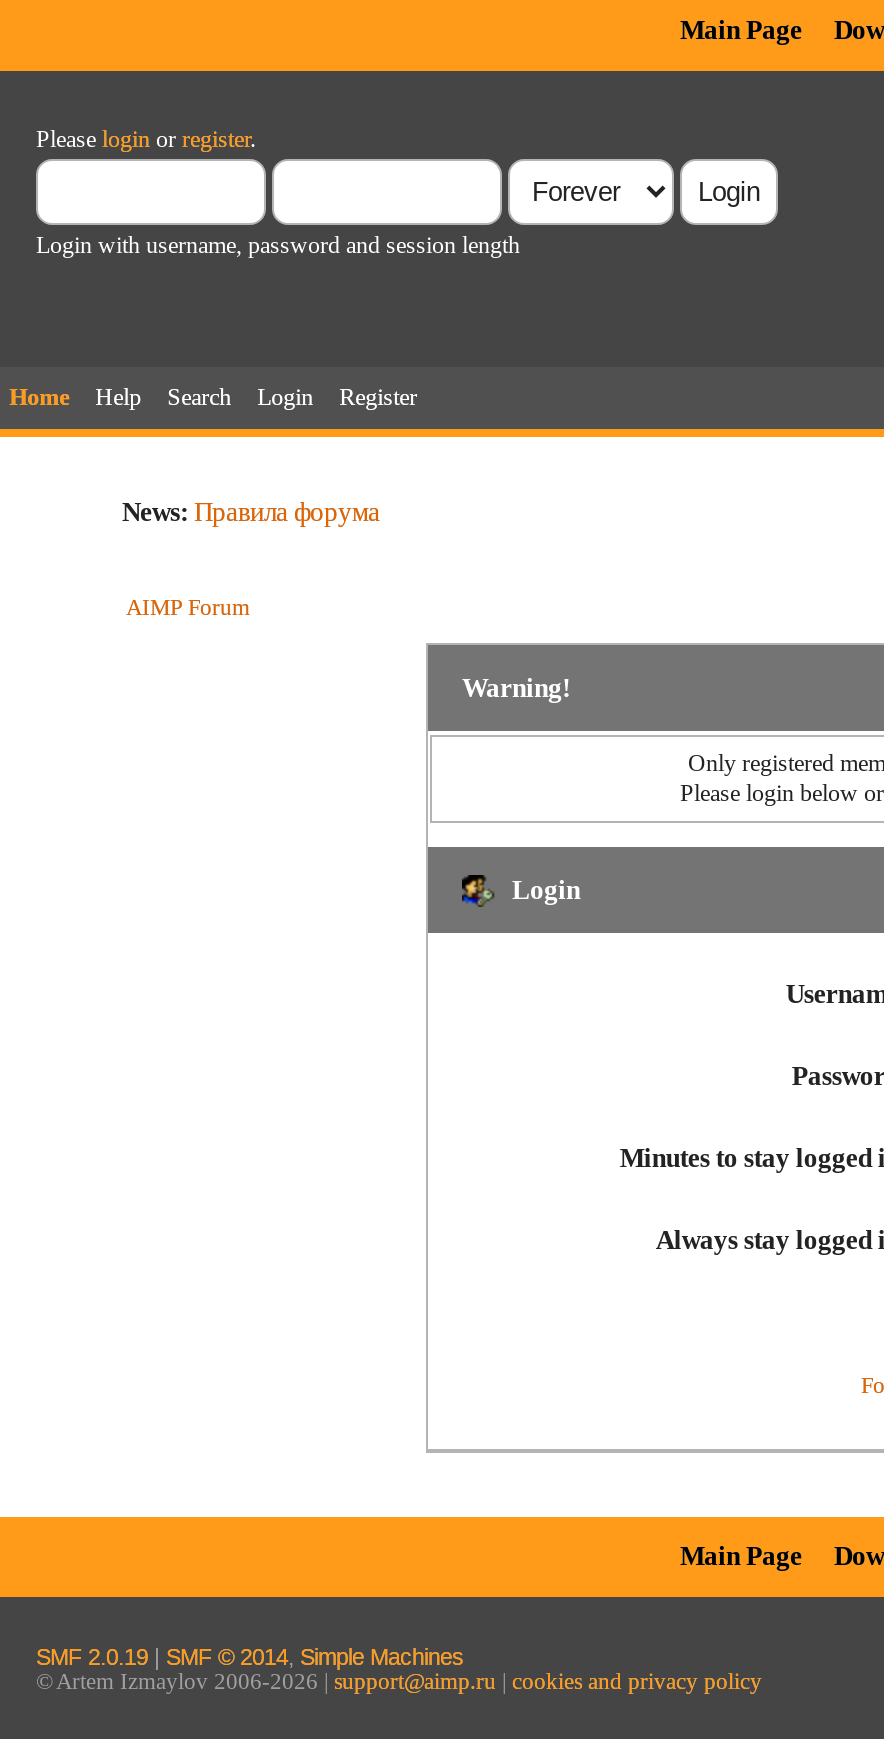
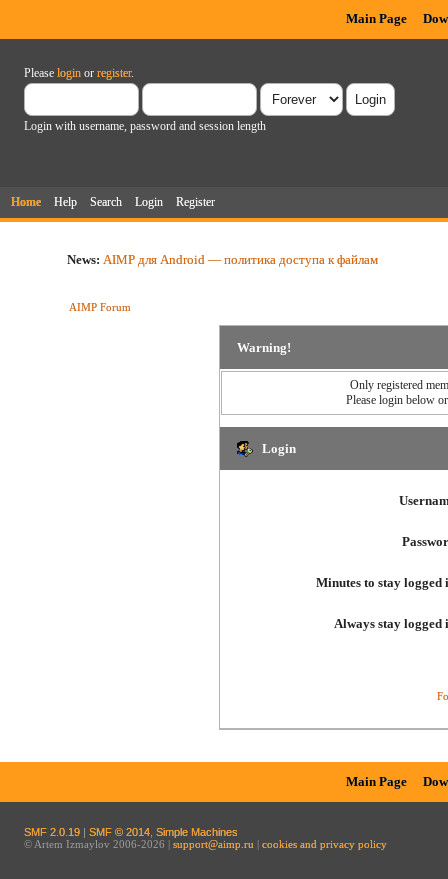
[122,497,380,527] News: Правила форума -> [67,252,378,267] News: AIMP для Android — политика доступа к файлам

